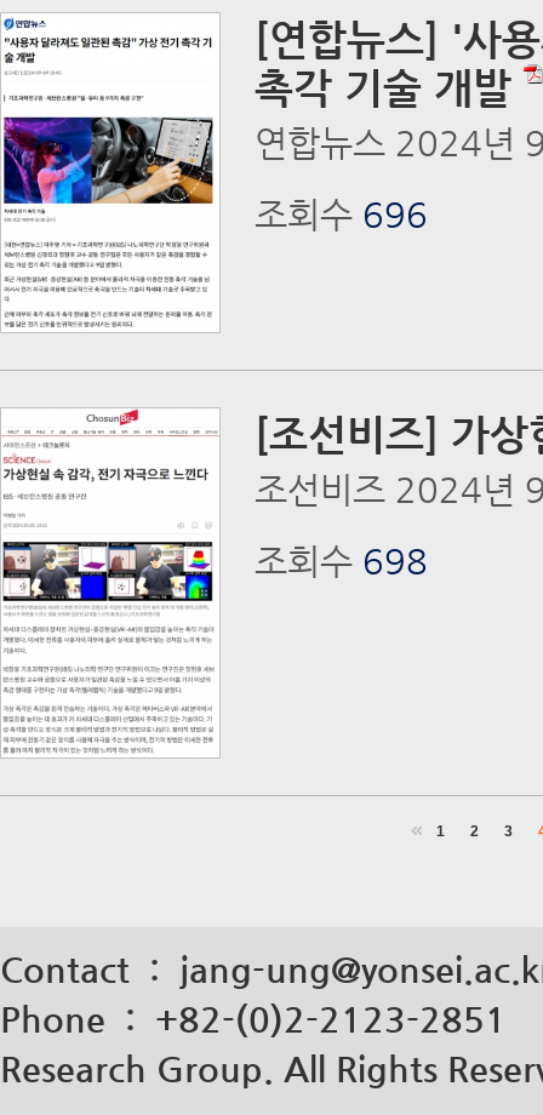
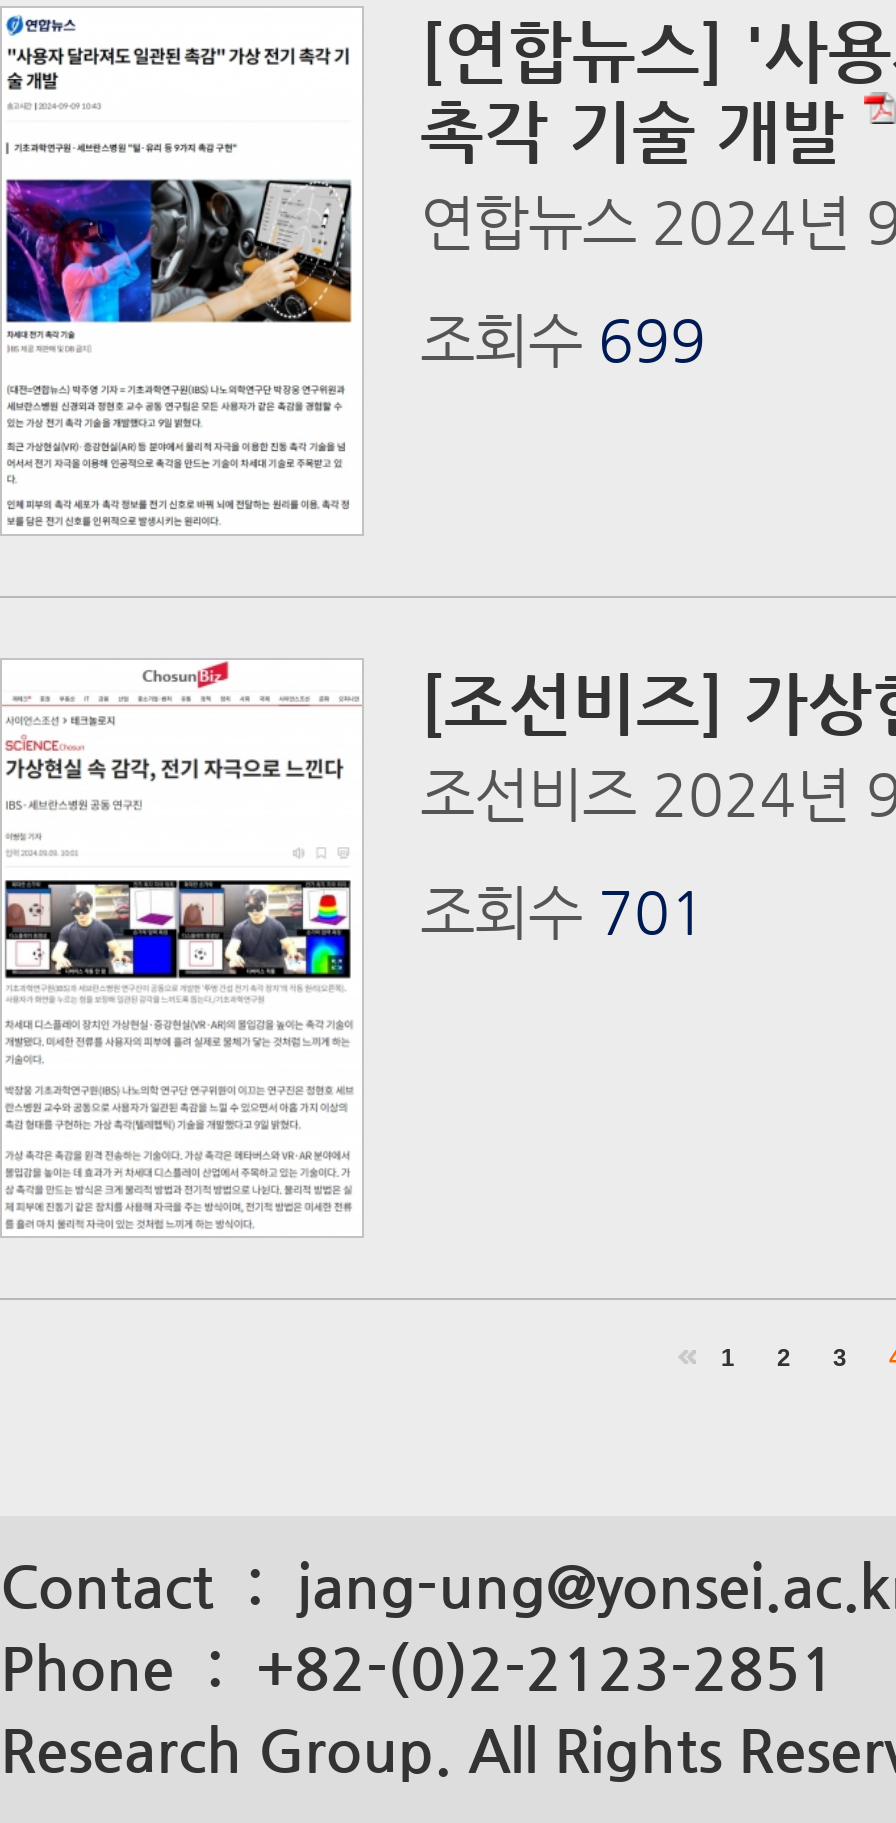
[255,194,428,235] 조회수 696 -> [420,306,706,374] 조회수 699
[255,540,428,582] 조회수 698 -> [420,878,706,946] 조회수 701

